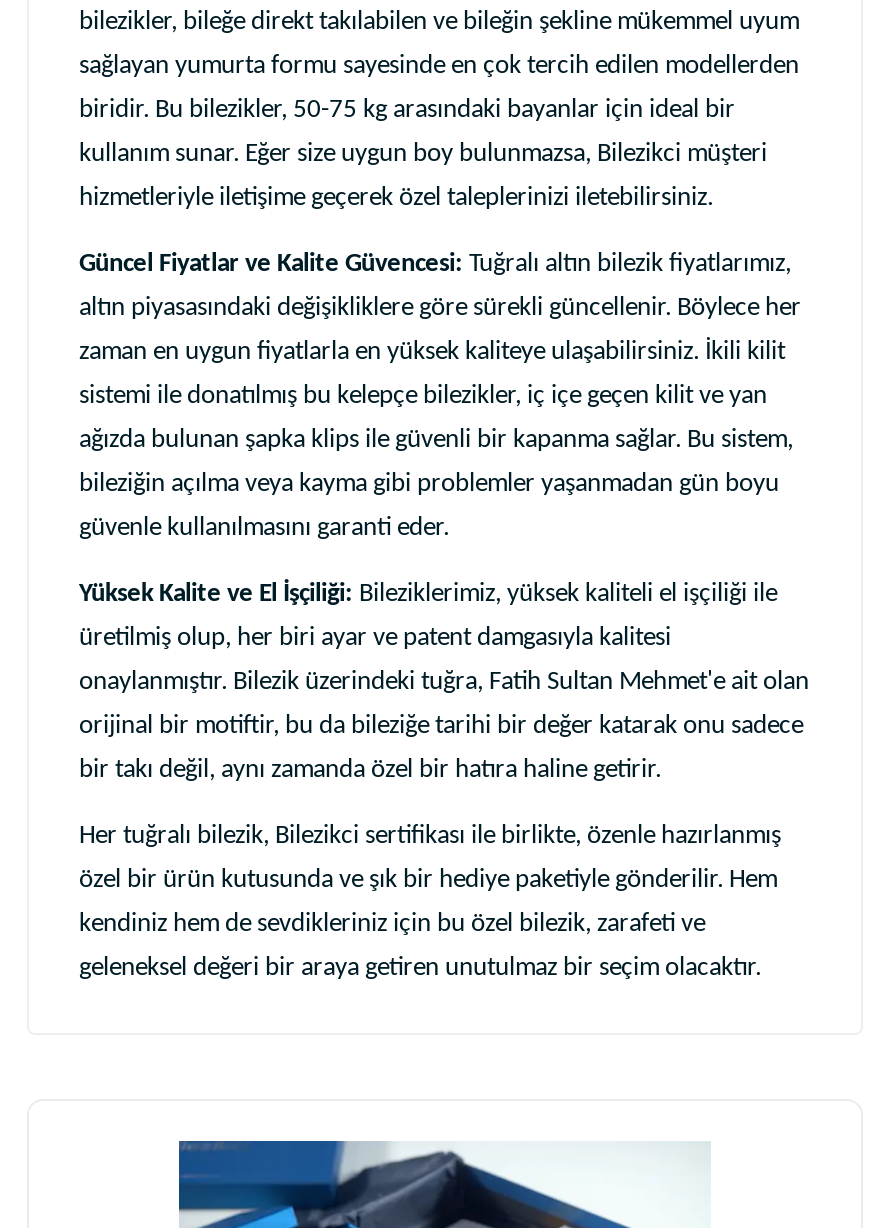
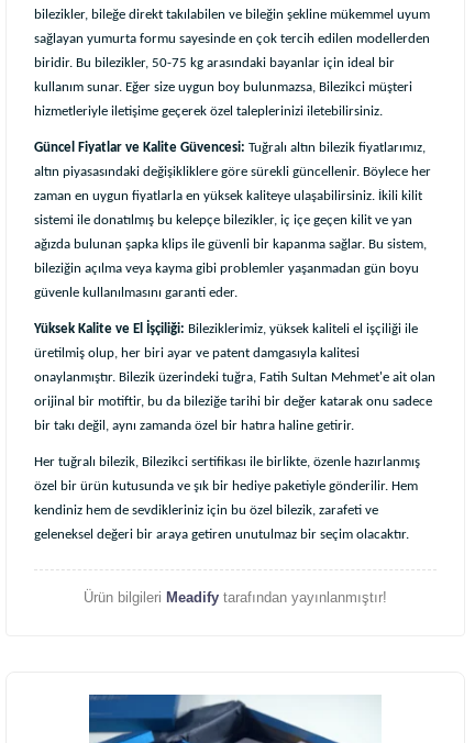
none -> [84,589,387,606] Ürün bilgileri Meadify tarafından yayınlanmıştır!

